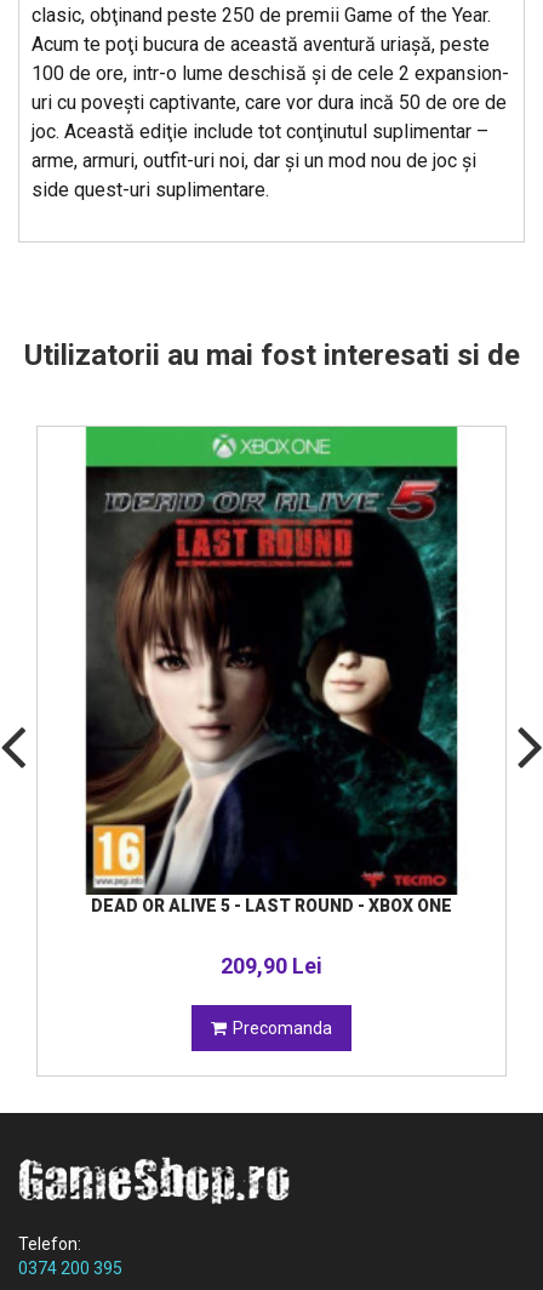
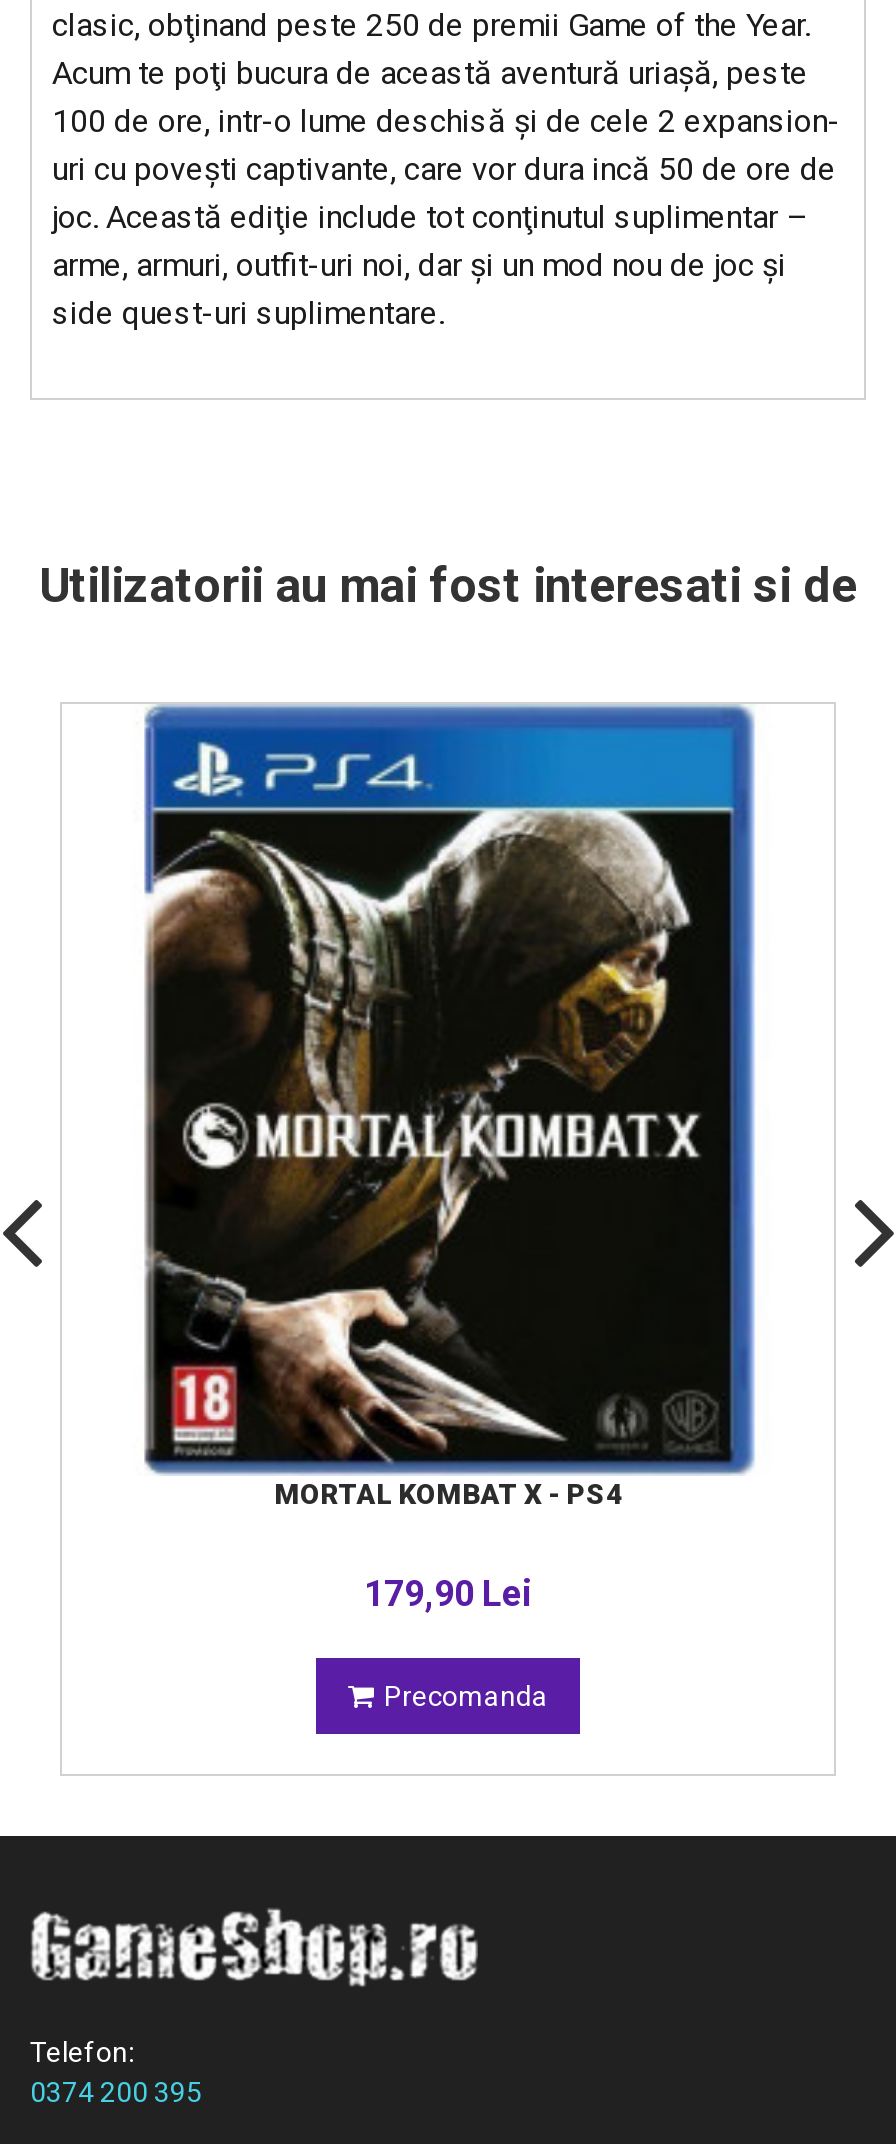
[85,426,458,915] [image] | DEAD OR ALIVE 5 - LAST ROUND - XBOX ONE -> [142,704,754,1510] [image] | MORTAL KOMBAT X - PS4
[221,953,322,978] 209,90 Lei -> [364,1572,532,1614] 179,90 Lei

